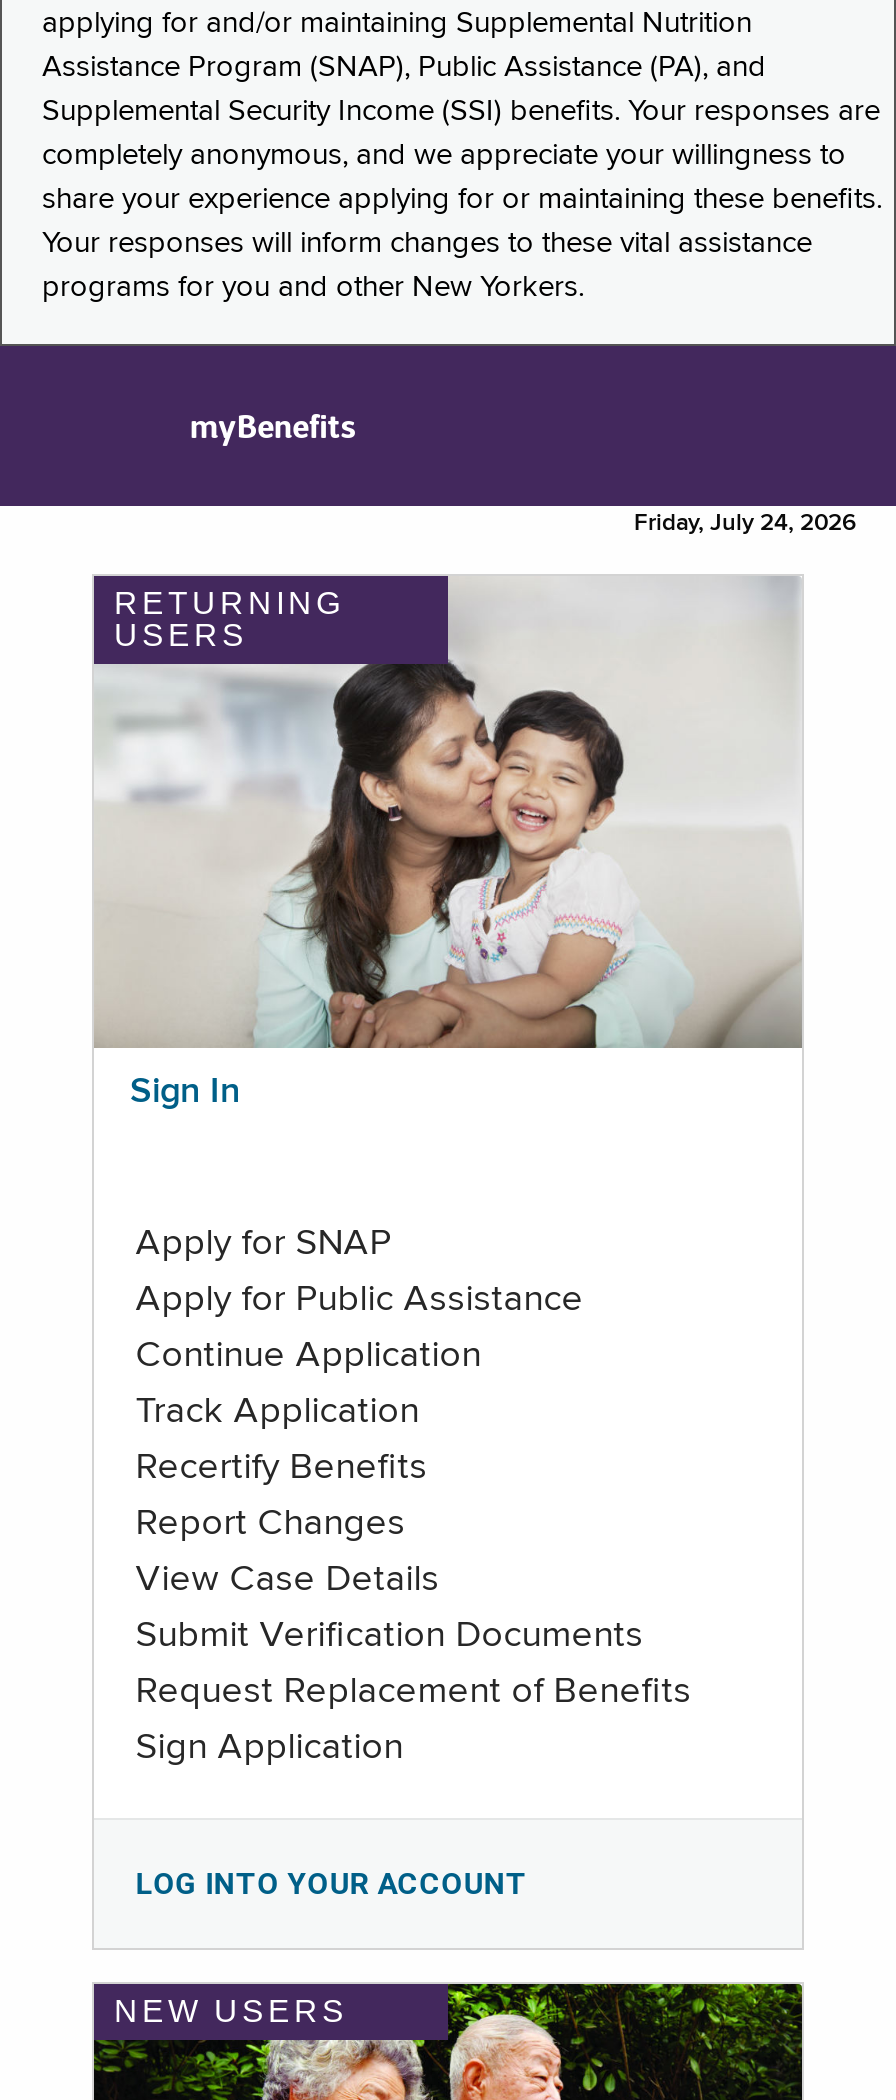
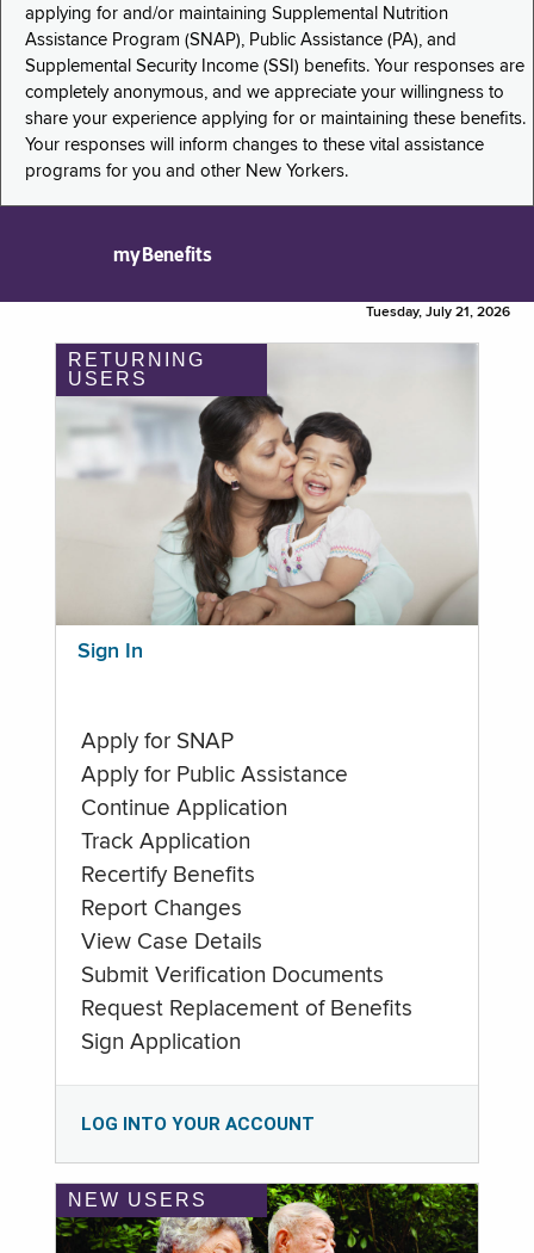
[634,512,856,536] Friday, July 24, 2026 -> [366,306,510,320] Tuesday, July 21, 2026

